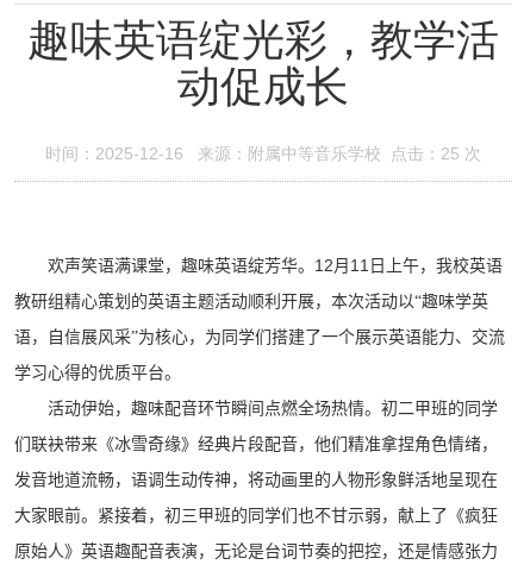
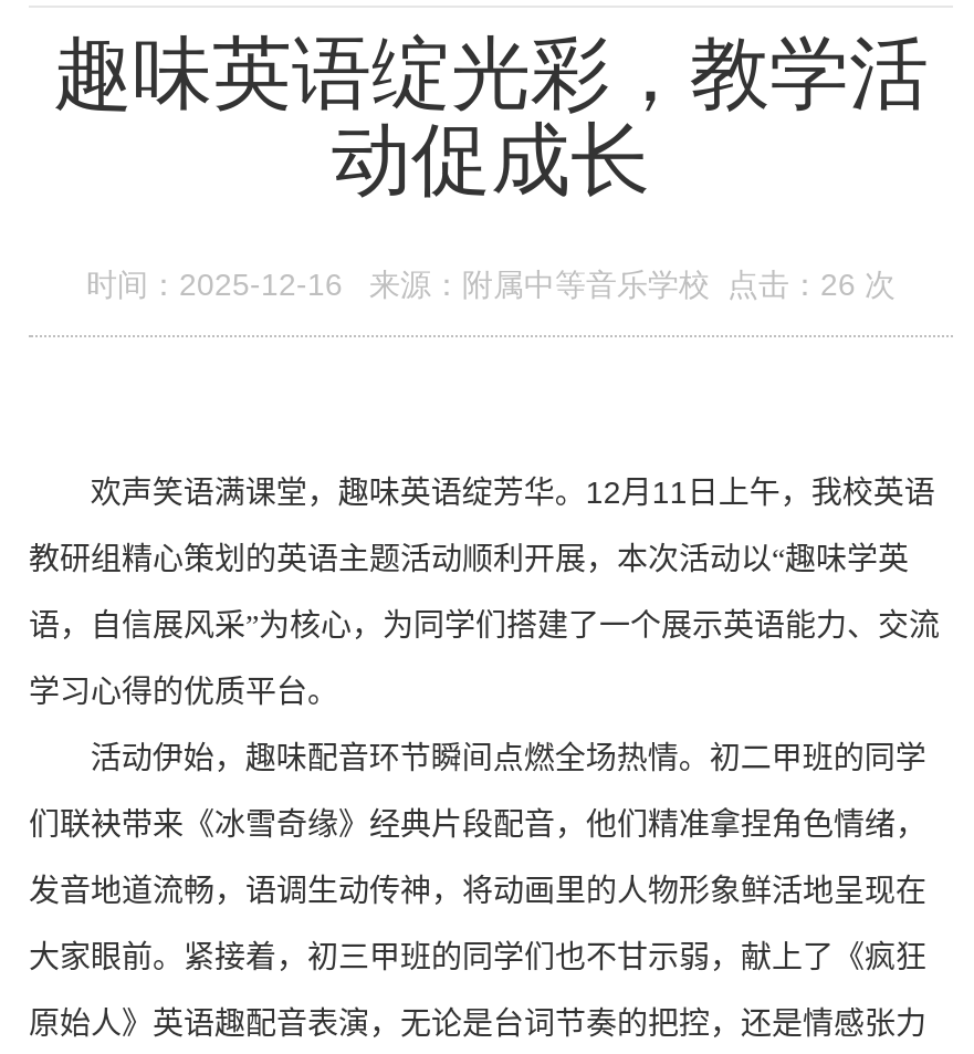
[45,144,481,163] 时间：2025-12-16 来源：附属中等音乐学校 点击：25次 -> [86,267,896,303] 时间：2025-12-16 来源：附属中等音乐学校 点击：26次

